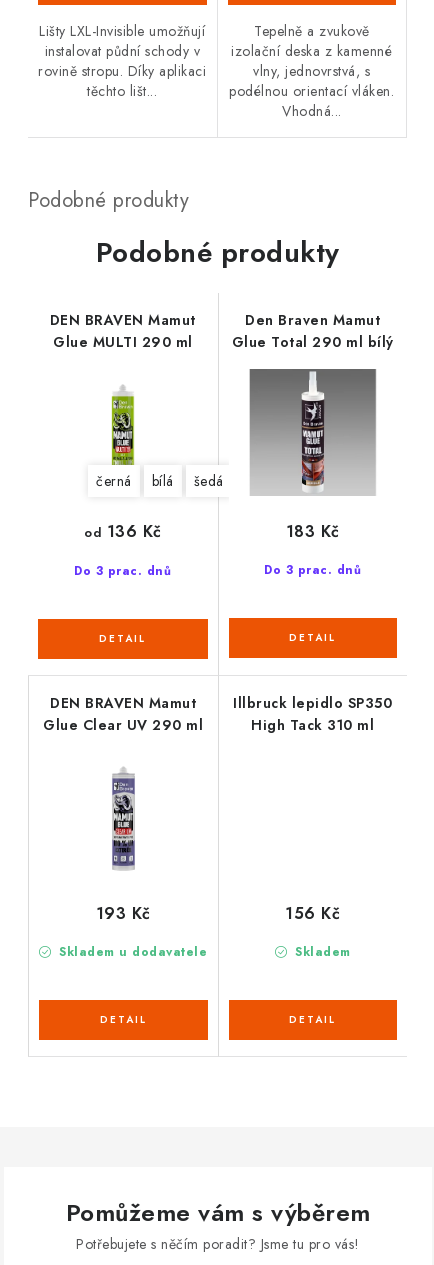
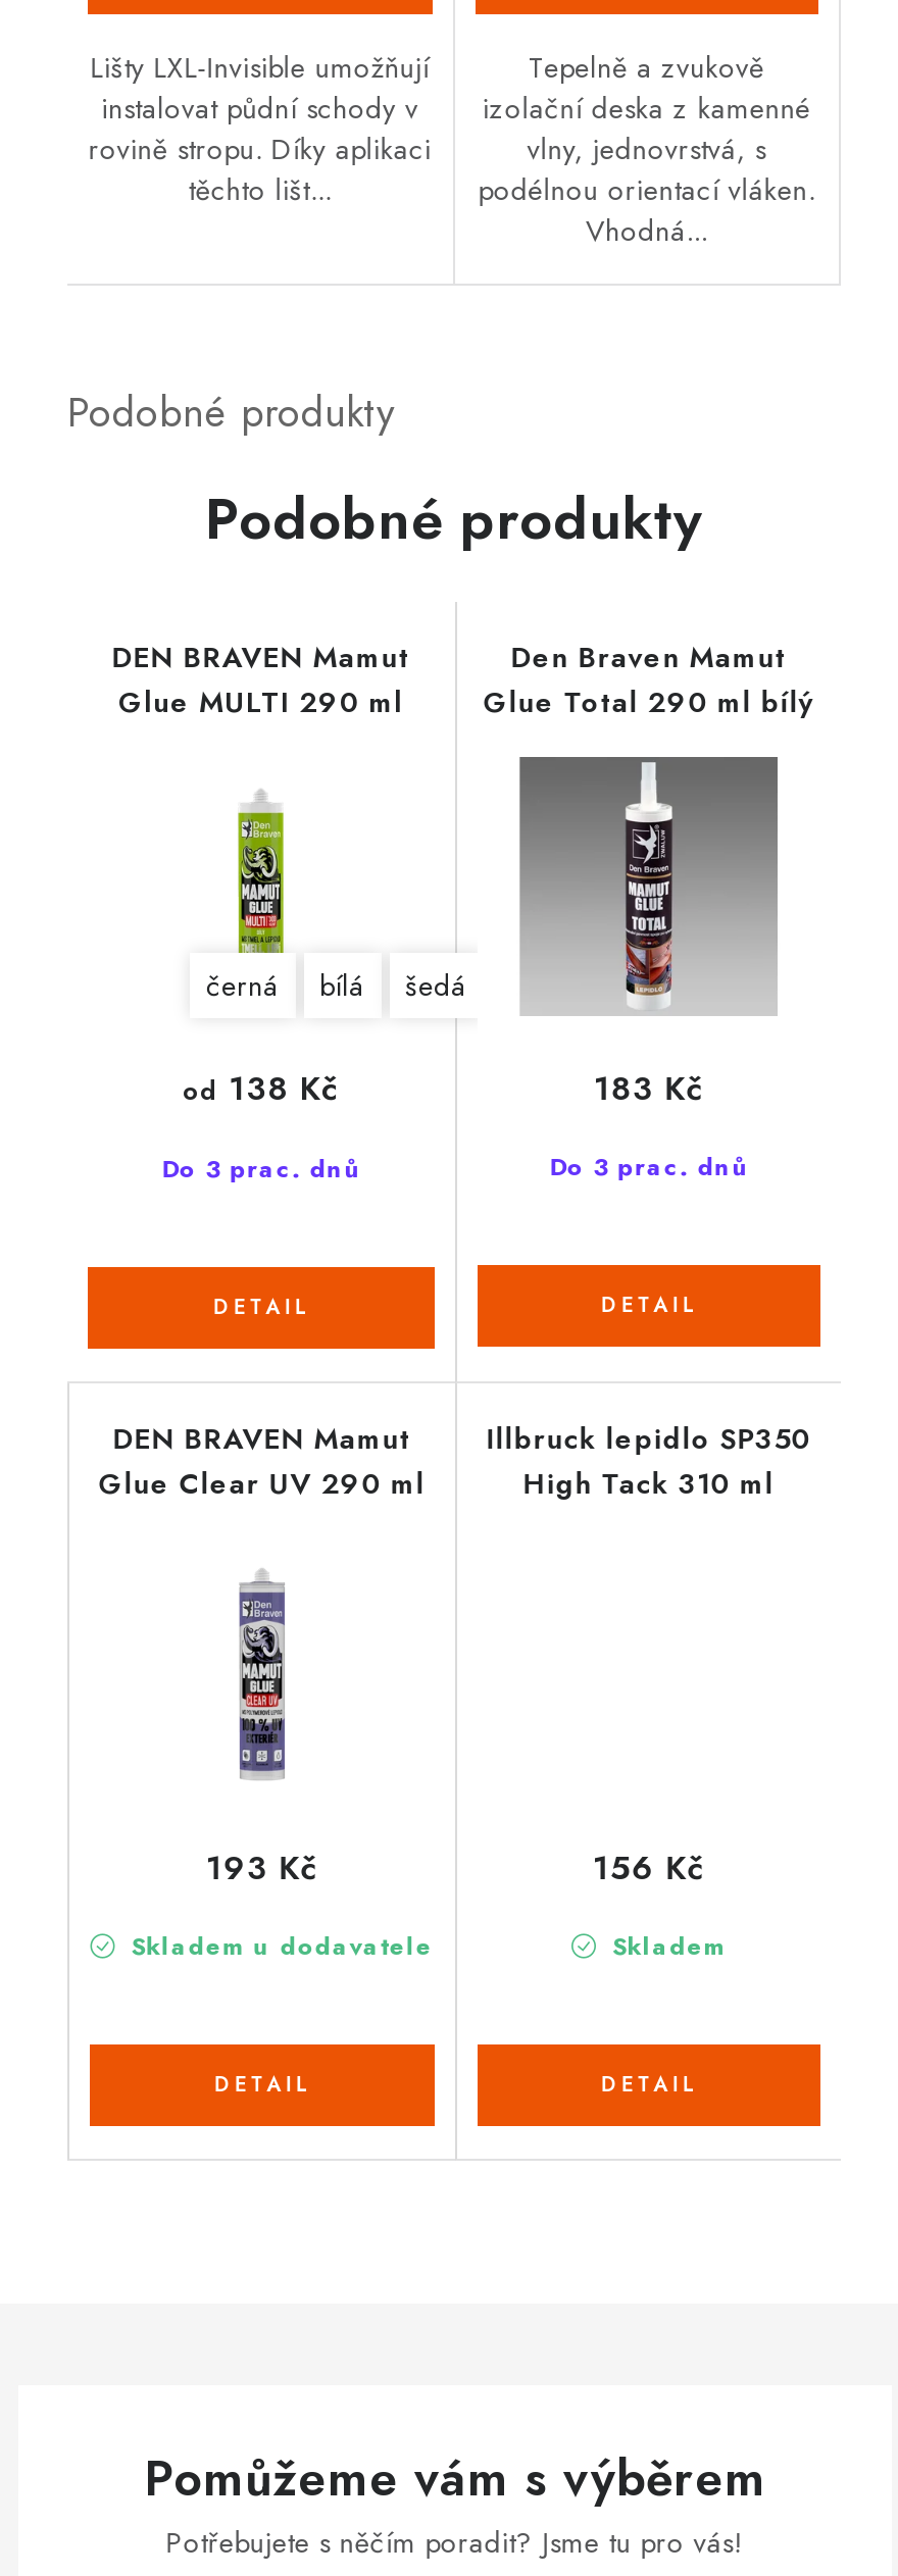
[84,520,161,543] od 136 Kč -> [183,1065,339,1112] od 138 Kč

